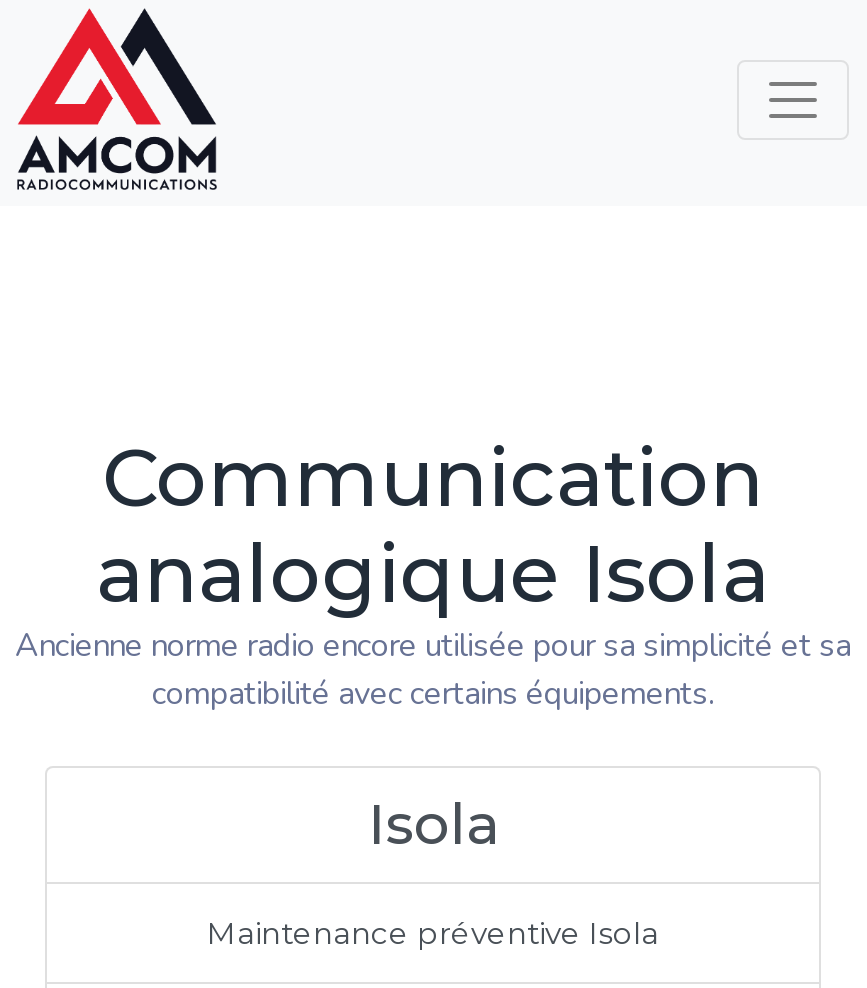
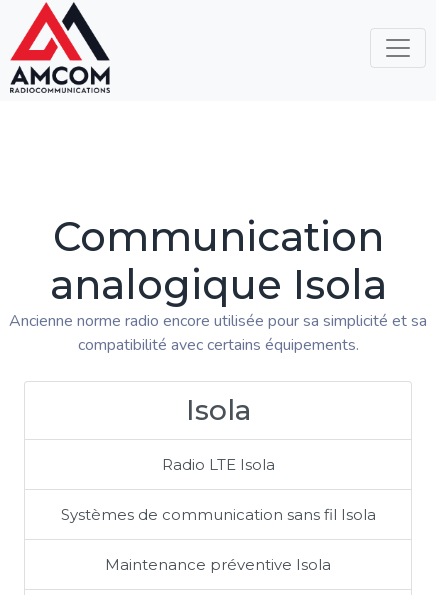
none -> [60,455,375,524] Radio LTE Isola | Systèmes de communication sans fil Isola

